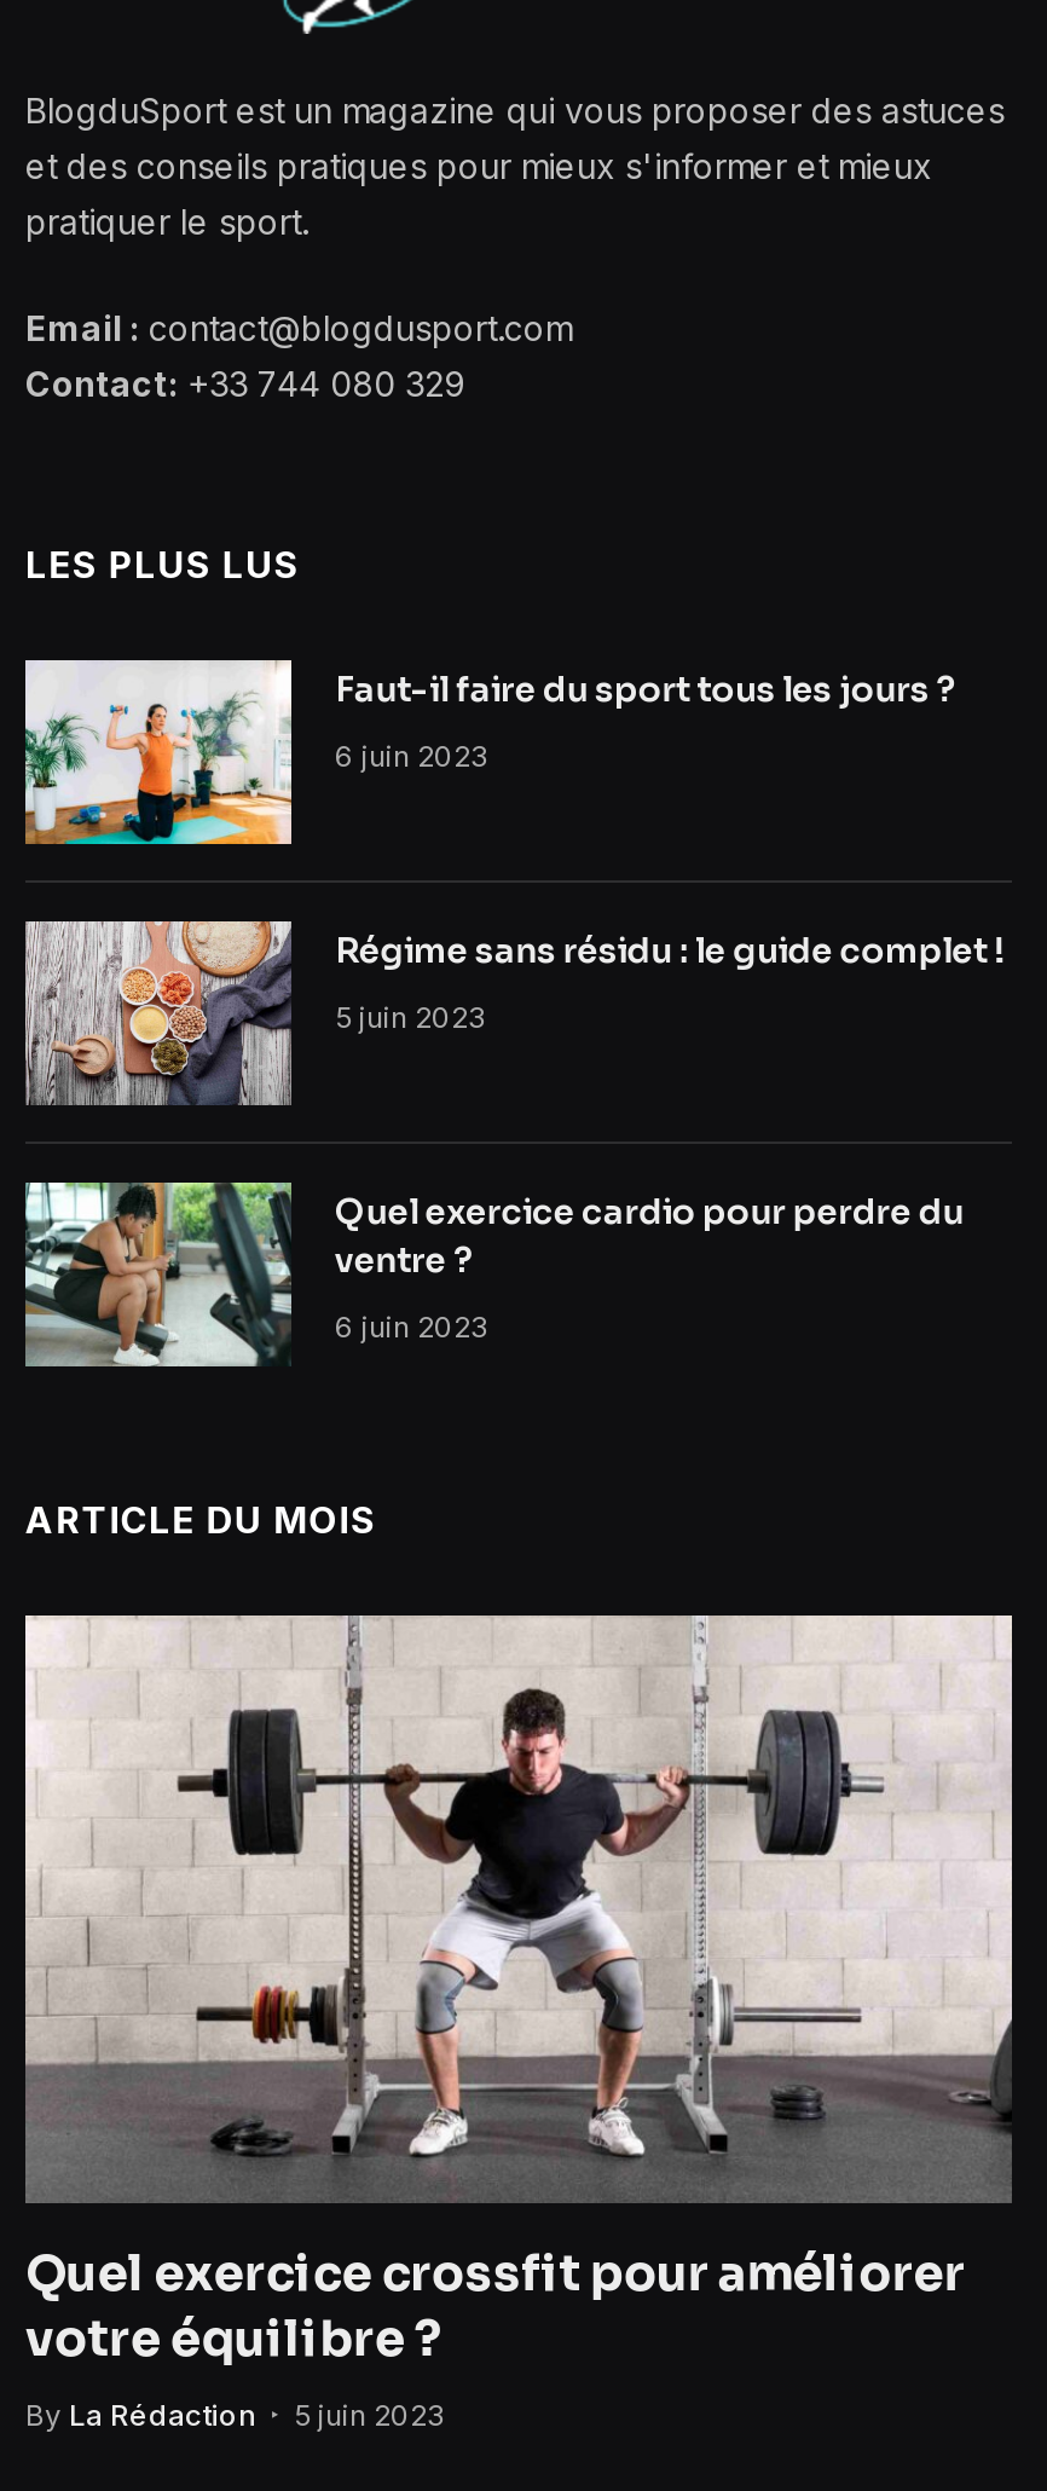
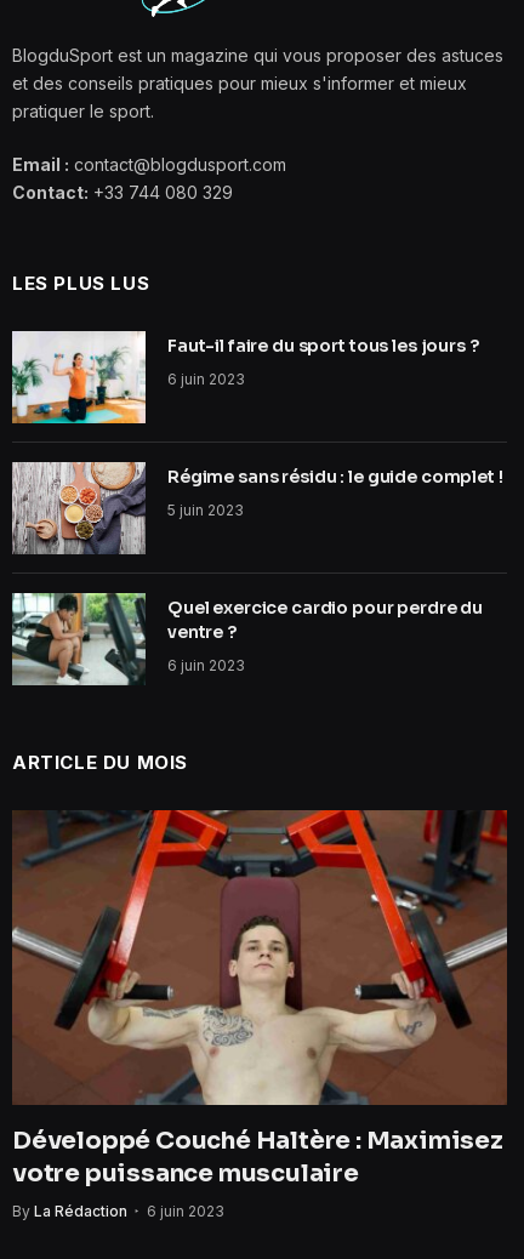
[23,1613,1014,2369] [image] | Quel exercice crossfit pour améliorer | votre équilibre ? -> [12,809,507,1188] [image] | Développé Couché Haltère : Maximisez | votre puissance musculaire
[25,2395,446,2432] By La Rédaction 5 juin 2023 -> [12,1201,224,1220] By La Rédaction 6 juin 2023

